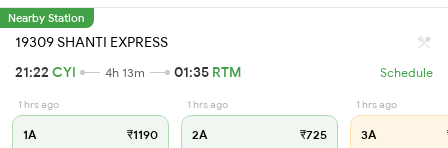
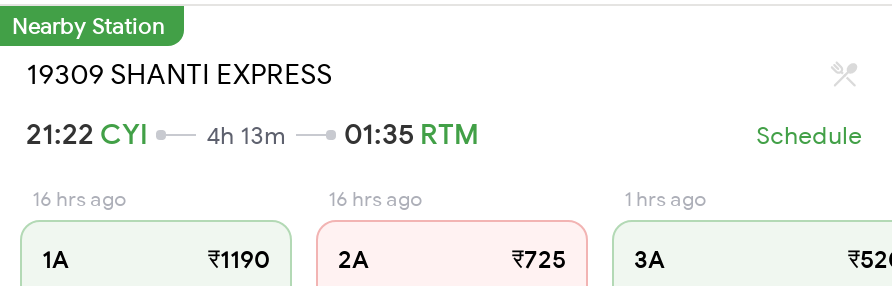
[18,98,59,111] 1 hrs ago -> [32,186,126,212] 16 hrs ago
[187,98,228,111] 1 hrs ago -> [328,186,422,212] 16 hrs ago

